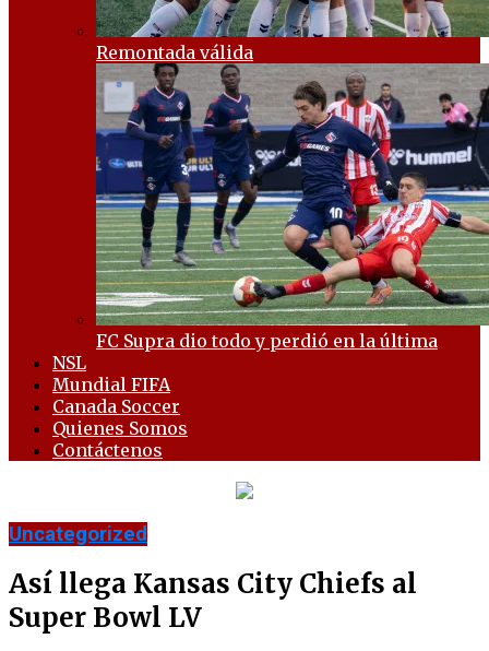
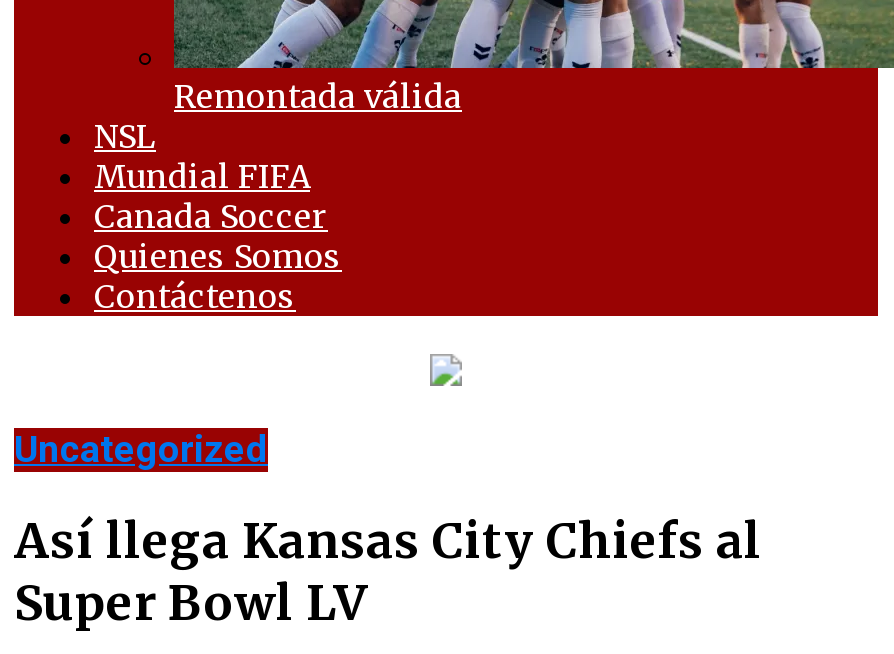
[95,62,486,351] [image] | FC Supra dio todo y perdió en la última -> none

